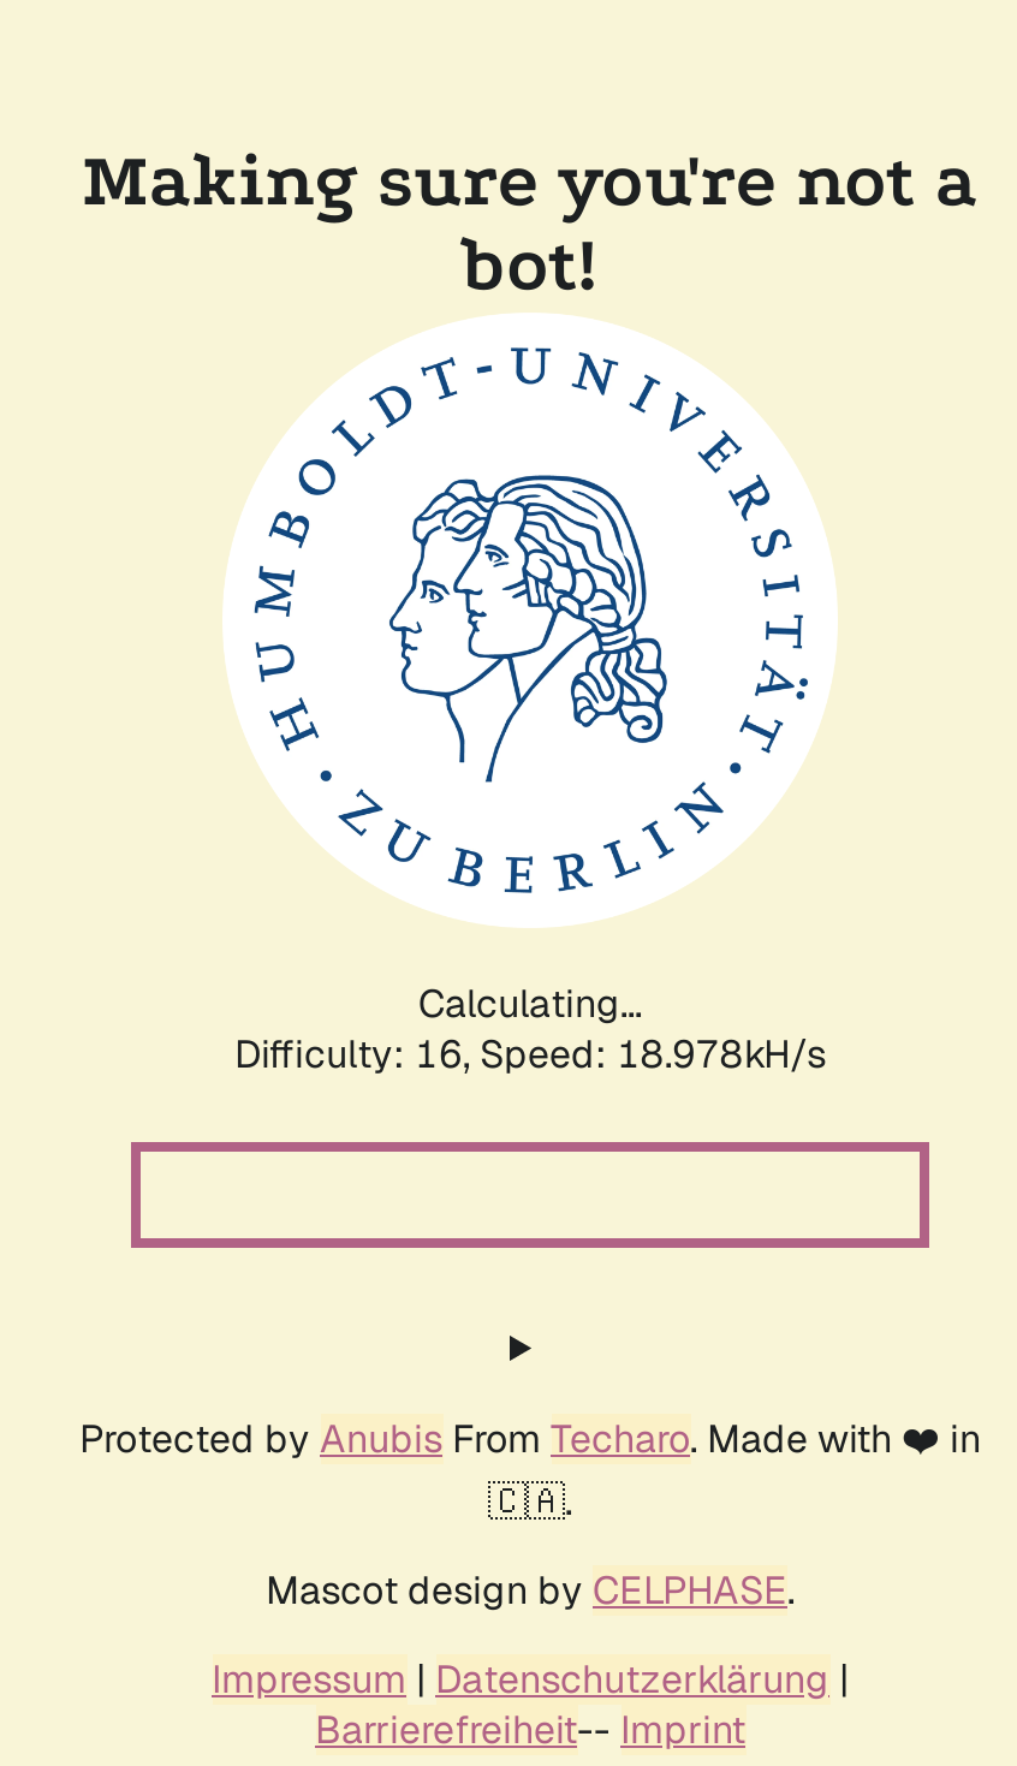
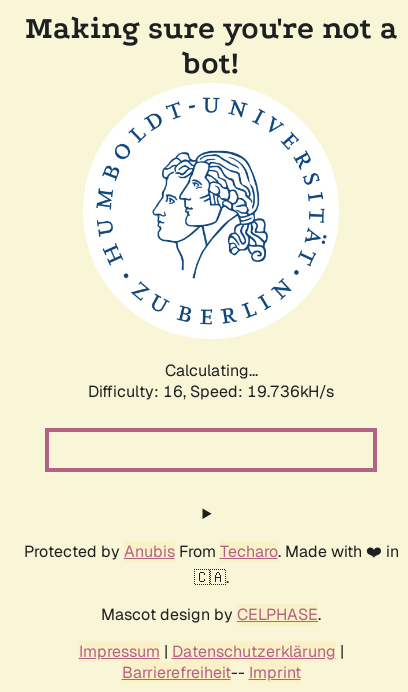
[234,1029,826,1080] Difficulty: 16, Speed: 18.978kH/s -> [88,381,334,402] Difficulty: 16, Speed: 19.736kH/s

